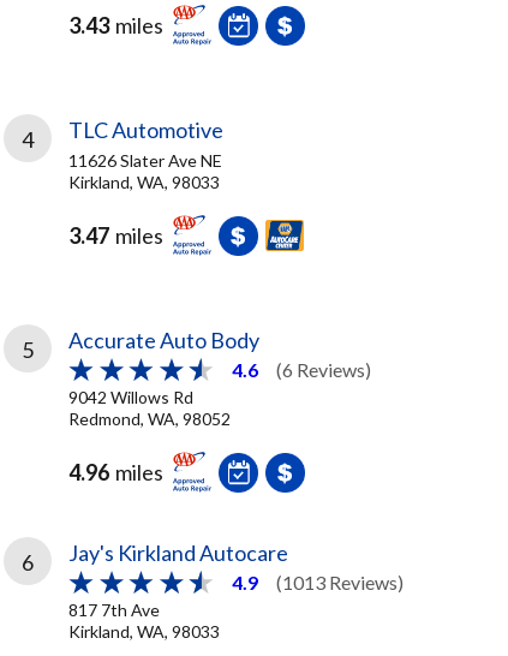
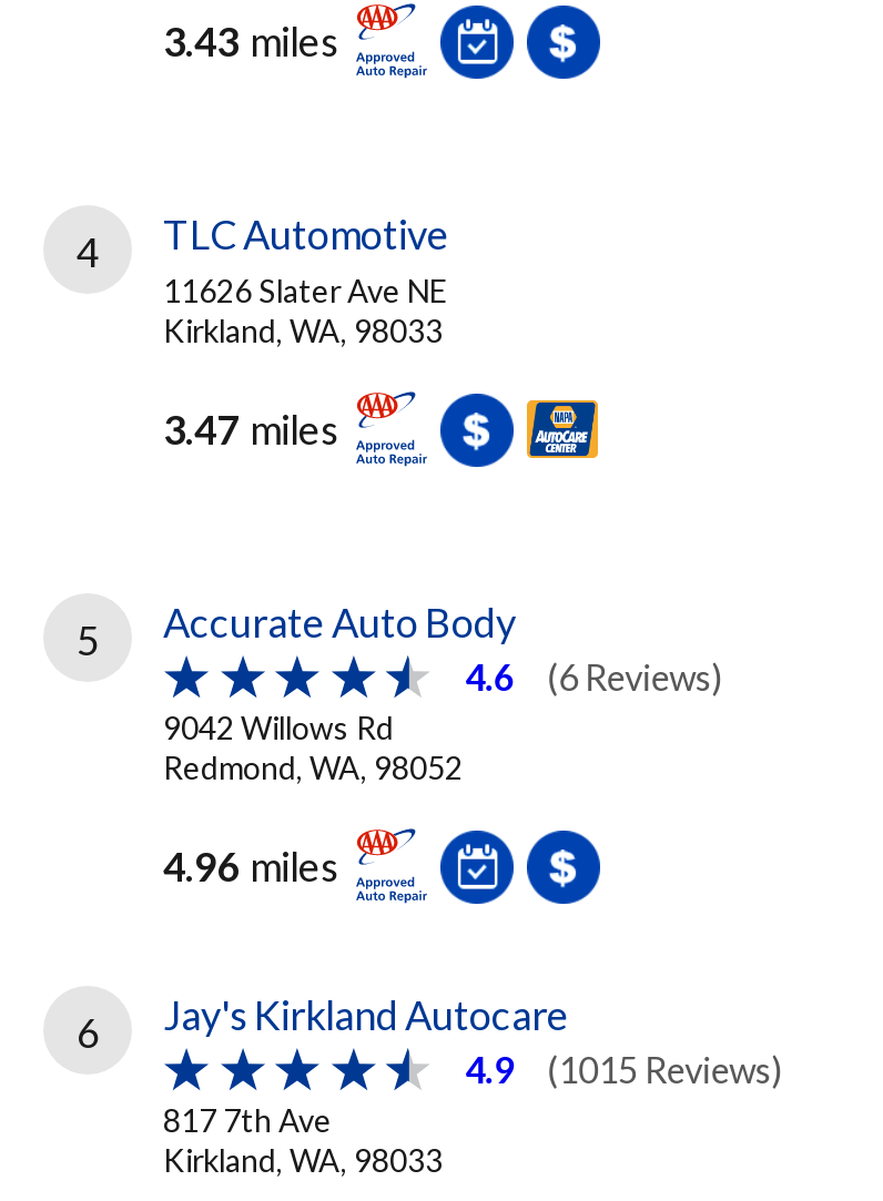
[232,571,404,594] 4.9 (1013 Reviews) -> [465,1049,782,1091] 4.9 (1015 Reviews)

